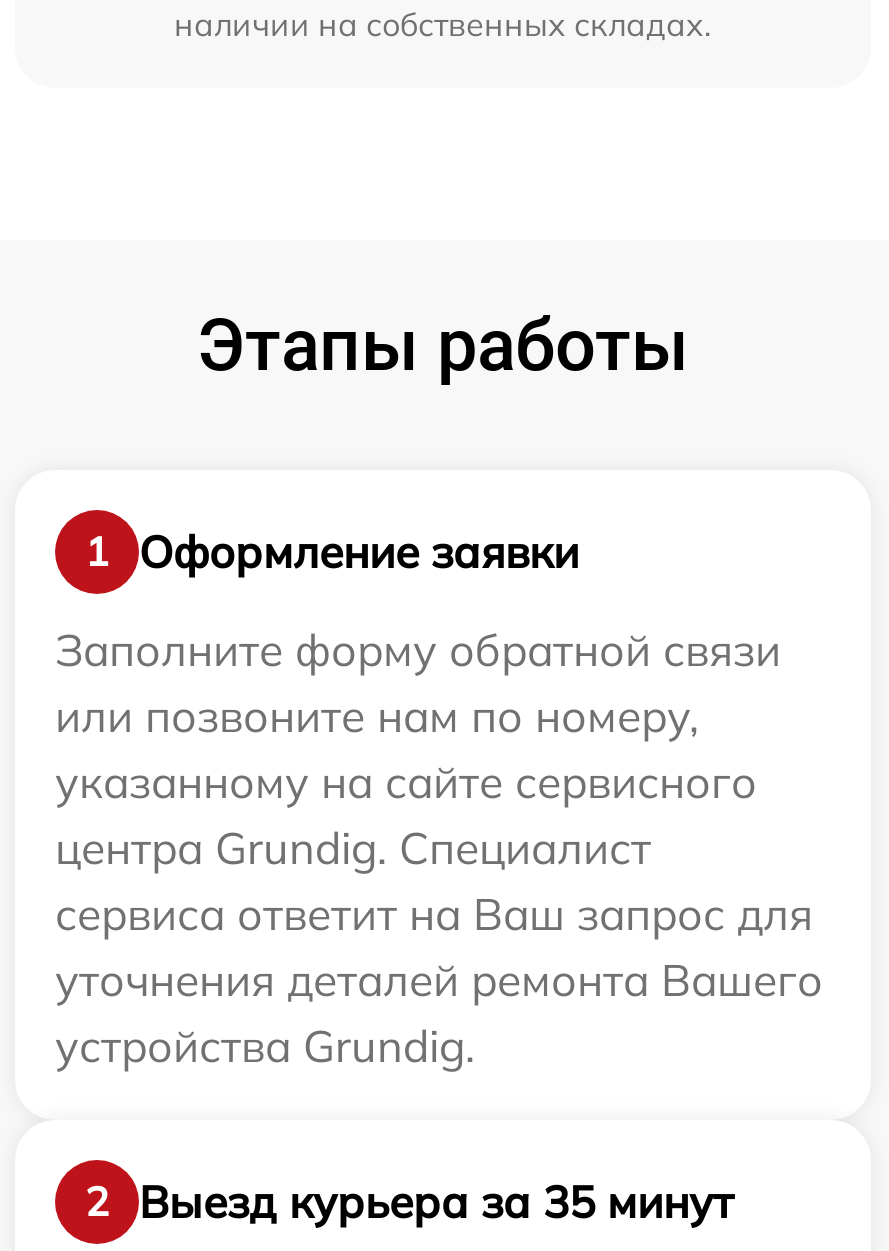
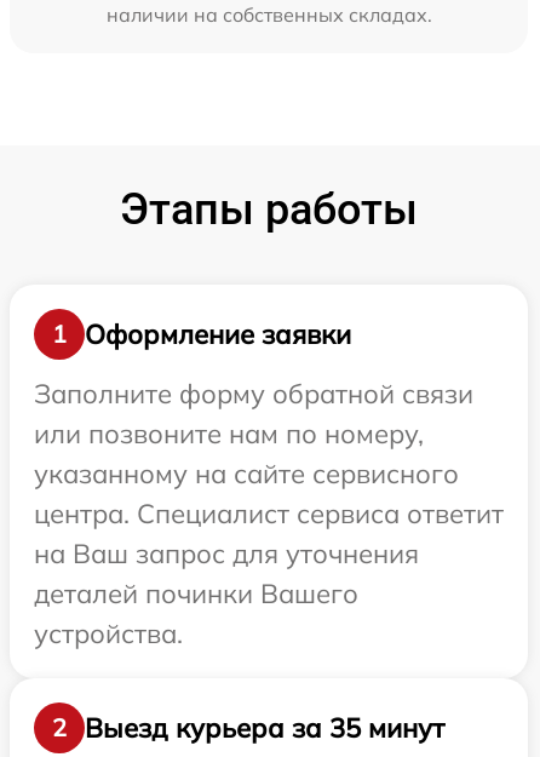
[55,820,823,1074] центра Grundig. Специалист | сервиса ответит на Ваш запрос для | уточнения деталей ремонта Вашего | устройства Grundig. -> [34,497,504,650] центра. Специалист сервиса ответит | на Ваш запрос для уточнения | деталей починки Вашего | устройства.

